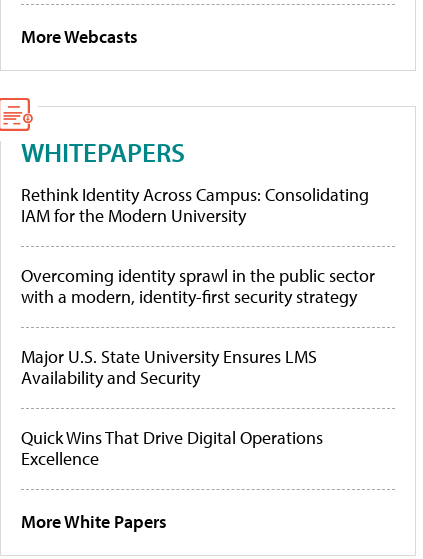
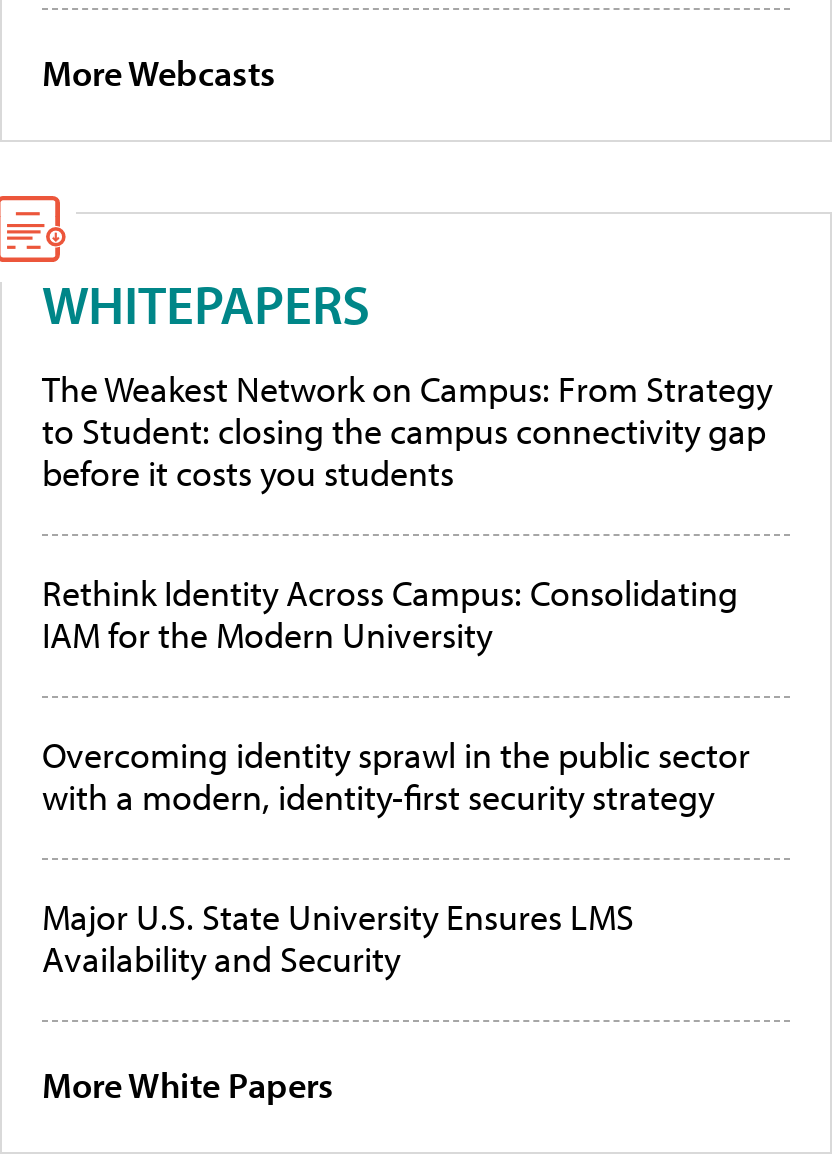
none -> [42,367,772,497] The Weakest Network on Campus: From Strategy | to Student: closing the campus connectivity gap | before it costs you students
moved [21,183,375,389] -> [42,571,750,983]: Rethink Identity Across Campus: Consolidating | IAM for the Modern University | Overcoming identity sprawl in the public sector | with a modern, identity-first security strategy | Major U.S. State University Ensures LMS | Availability and Security
[21,426,323,470] Quick Wins That Drive Digital Operations | Excellence -> none

